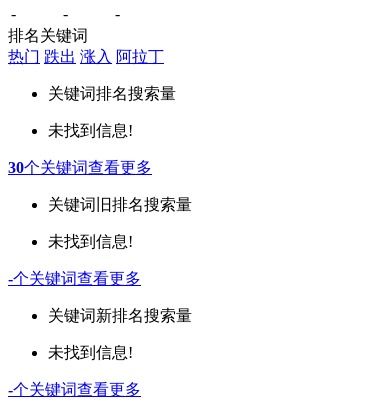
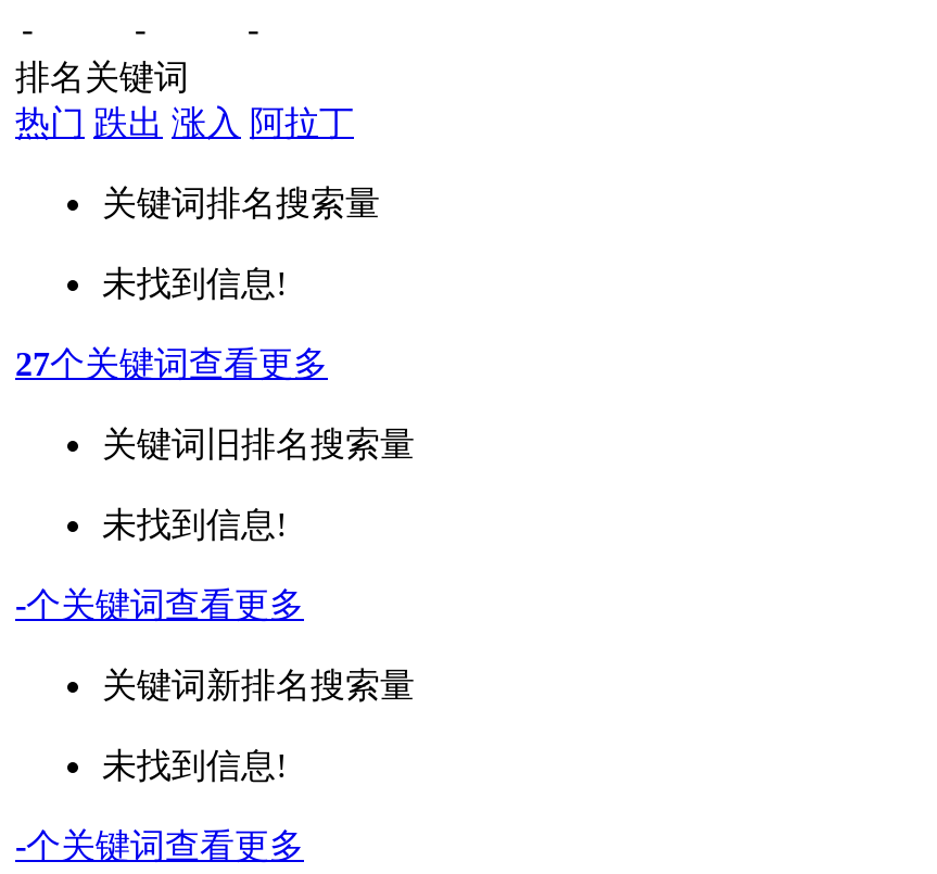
[8,159,152,176] 30个关键词查看更多 -> [15,345,328,382] 27个关键词查看更多

